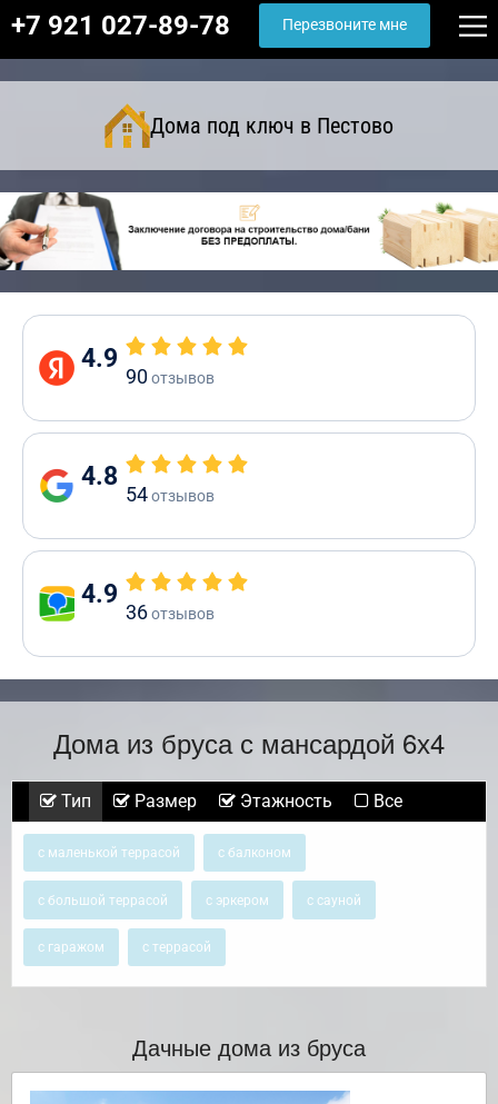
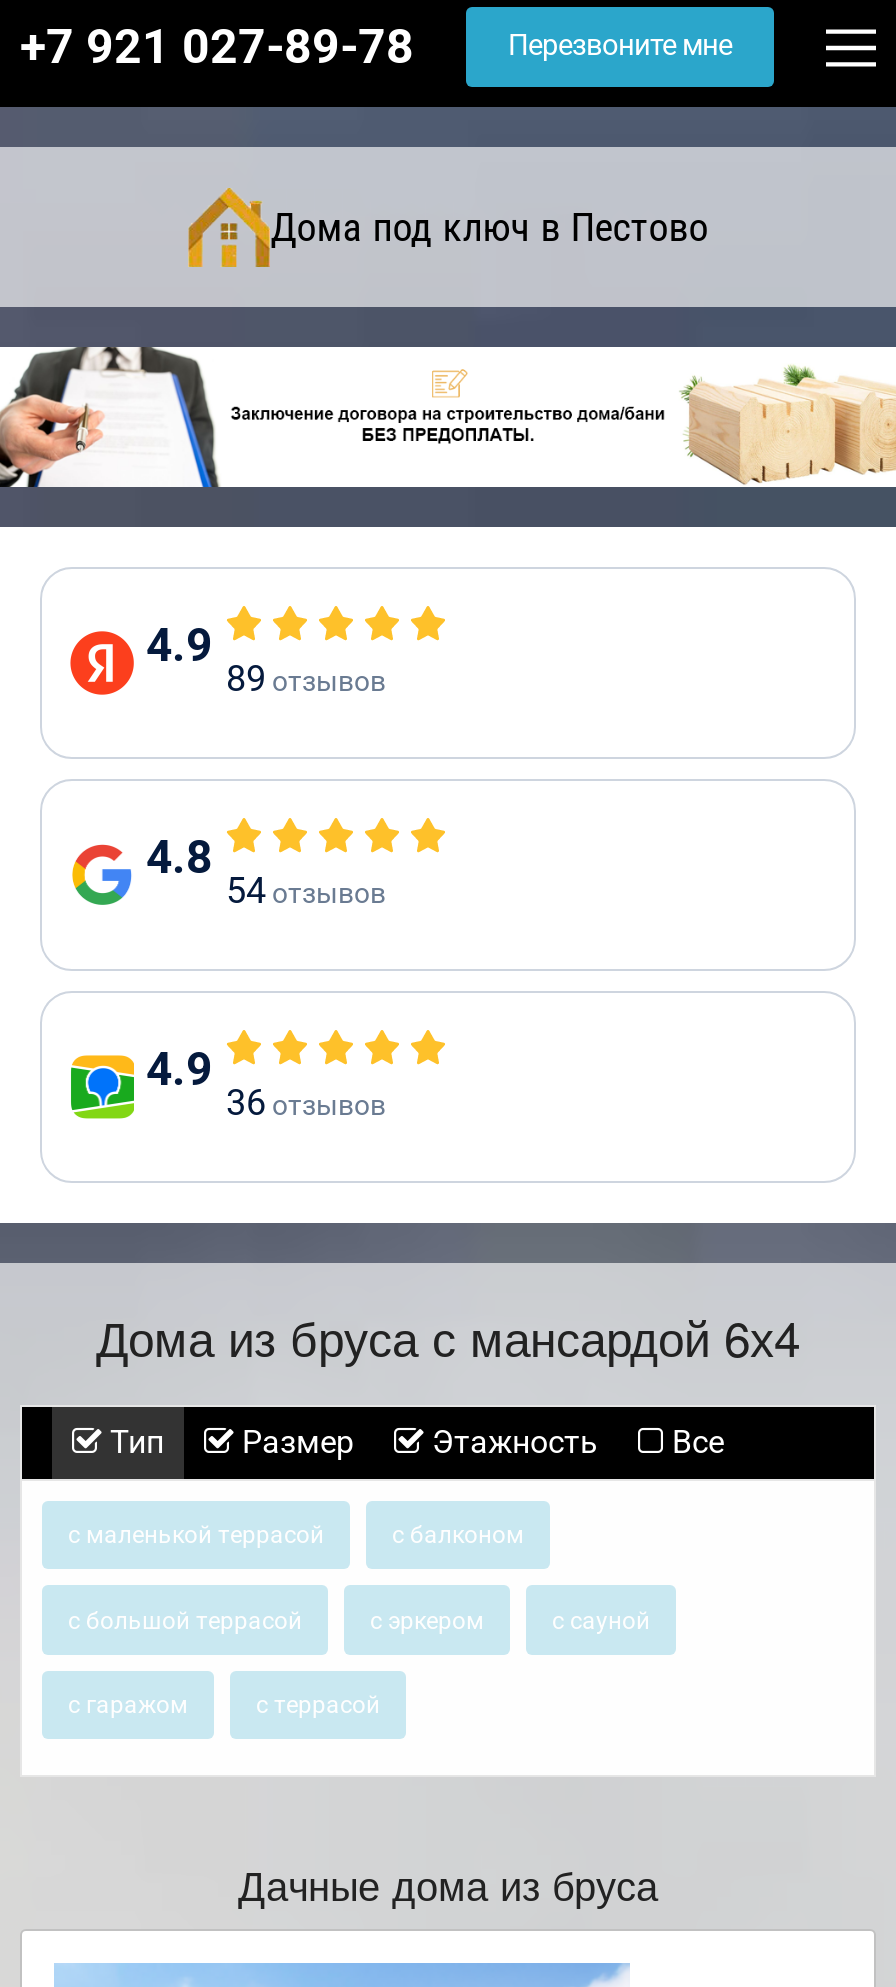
[126,365,215,388] 90 отзывов -> [226,657,386,699] 89 отзывов

